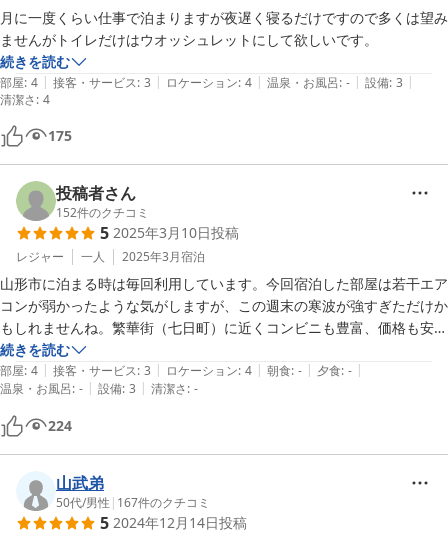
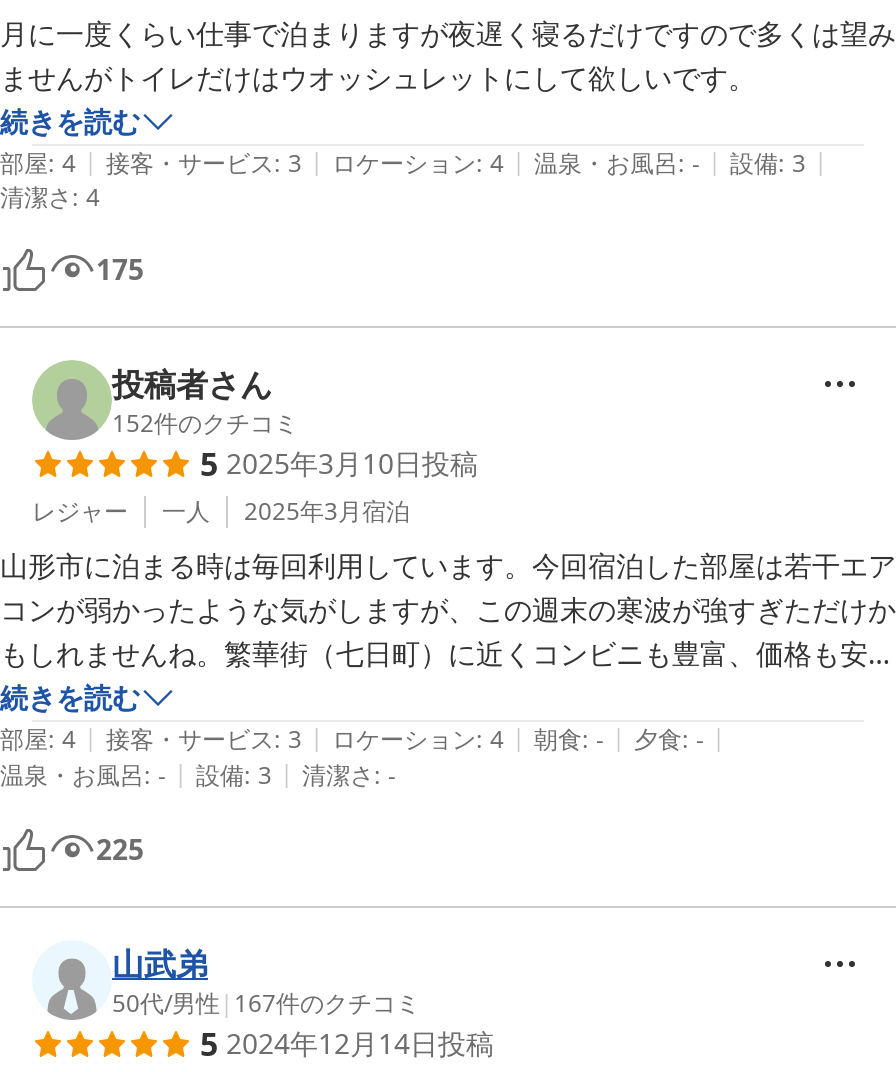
[48,416,72,435] 224 -> [96,830,144,868] 225

